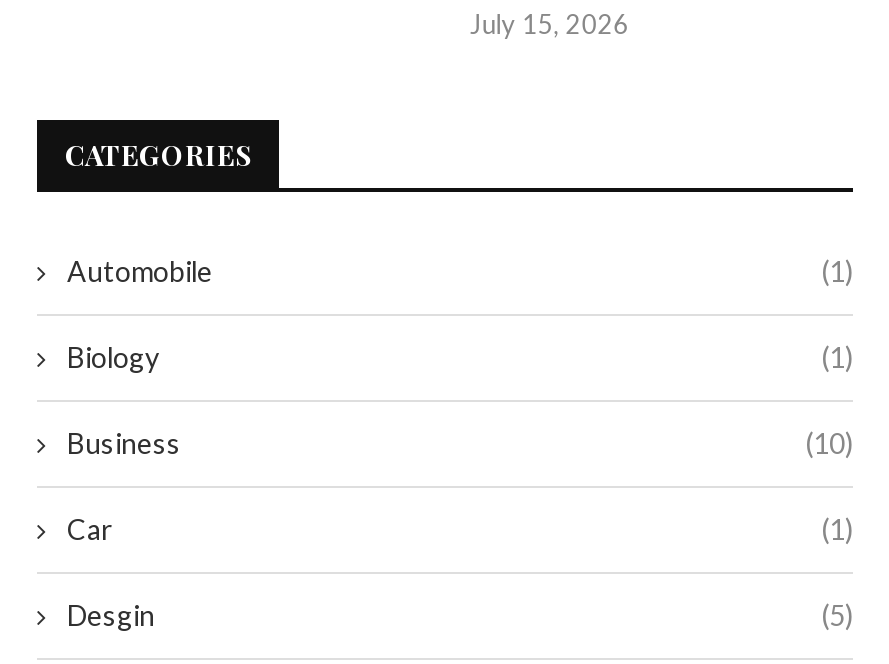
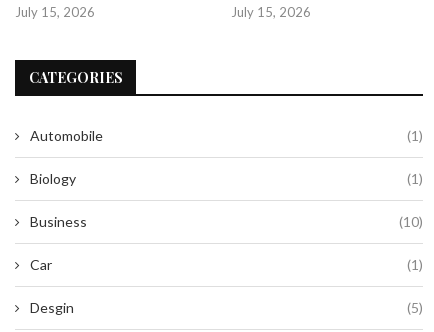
none -> [15,4,95,20] July 15, 2026

